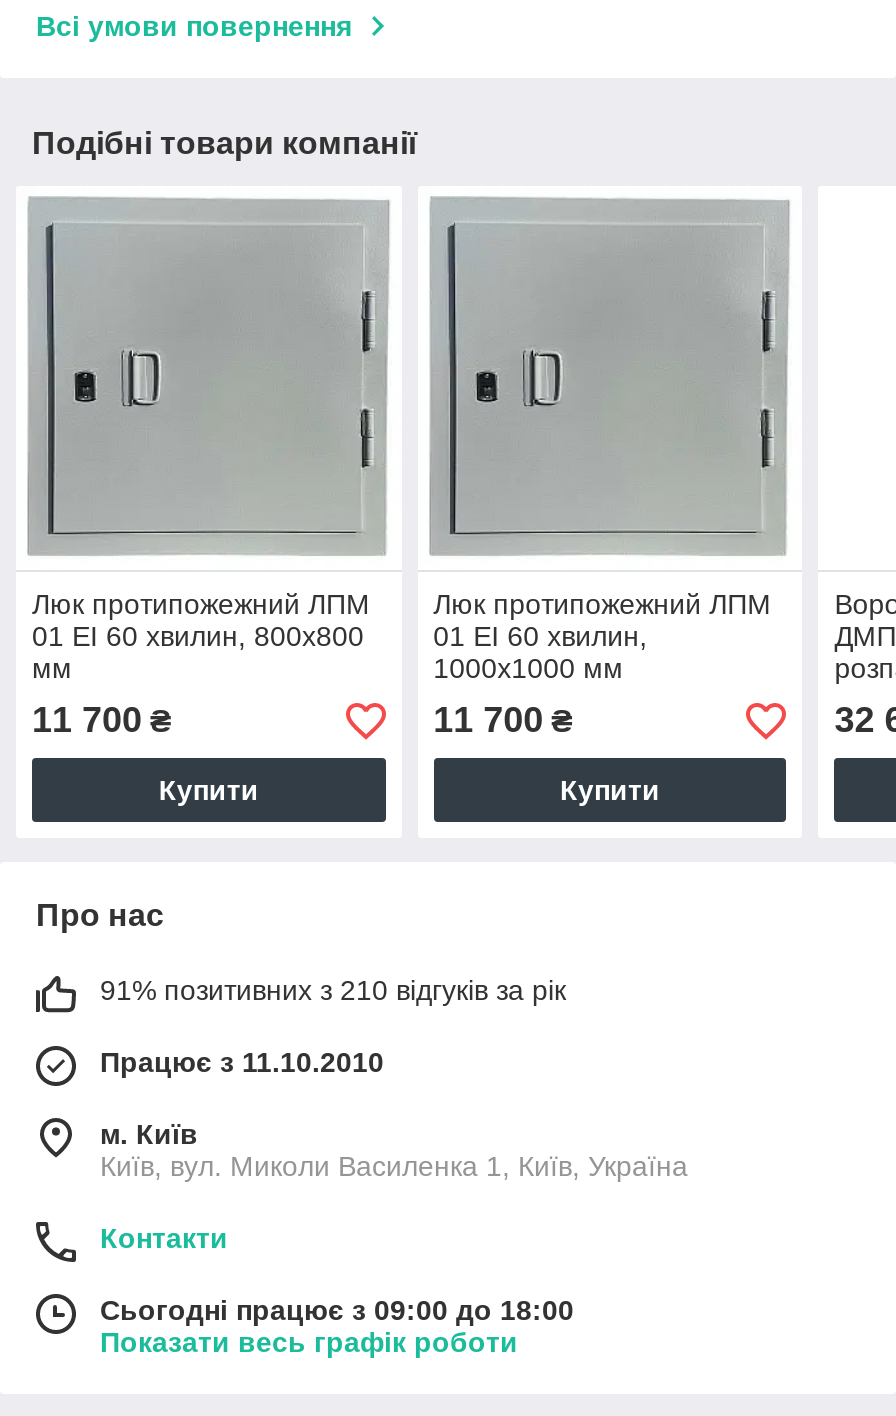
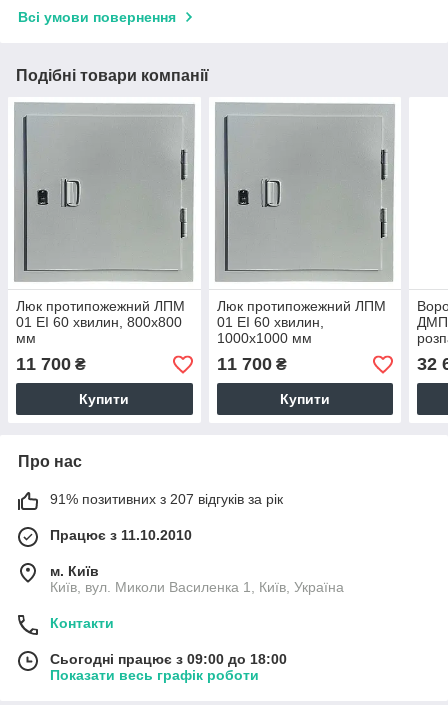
[100,975,566,1007] 91% позитивних з 210 відгуків за рік -> [50,491,283,507] 91% позитивних з 207 відгуків за рік

